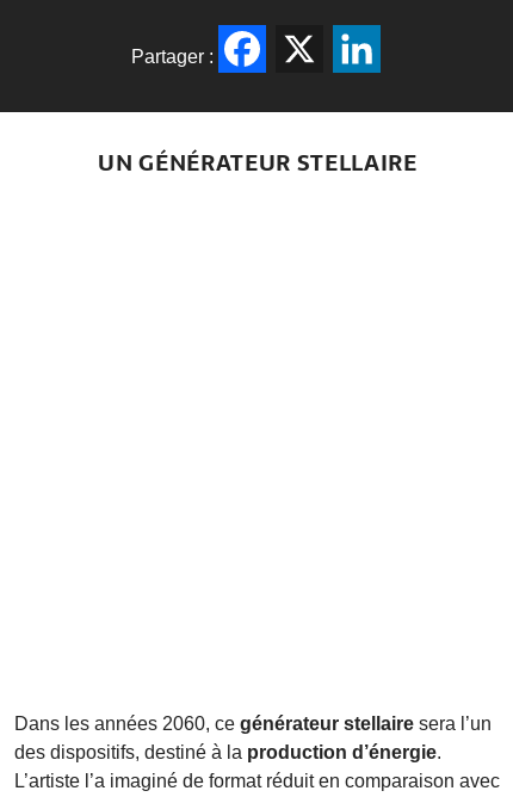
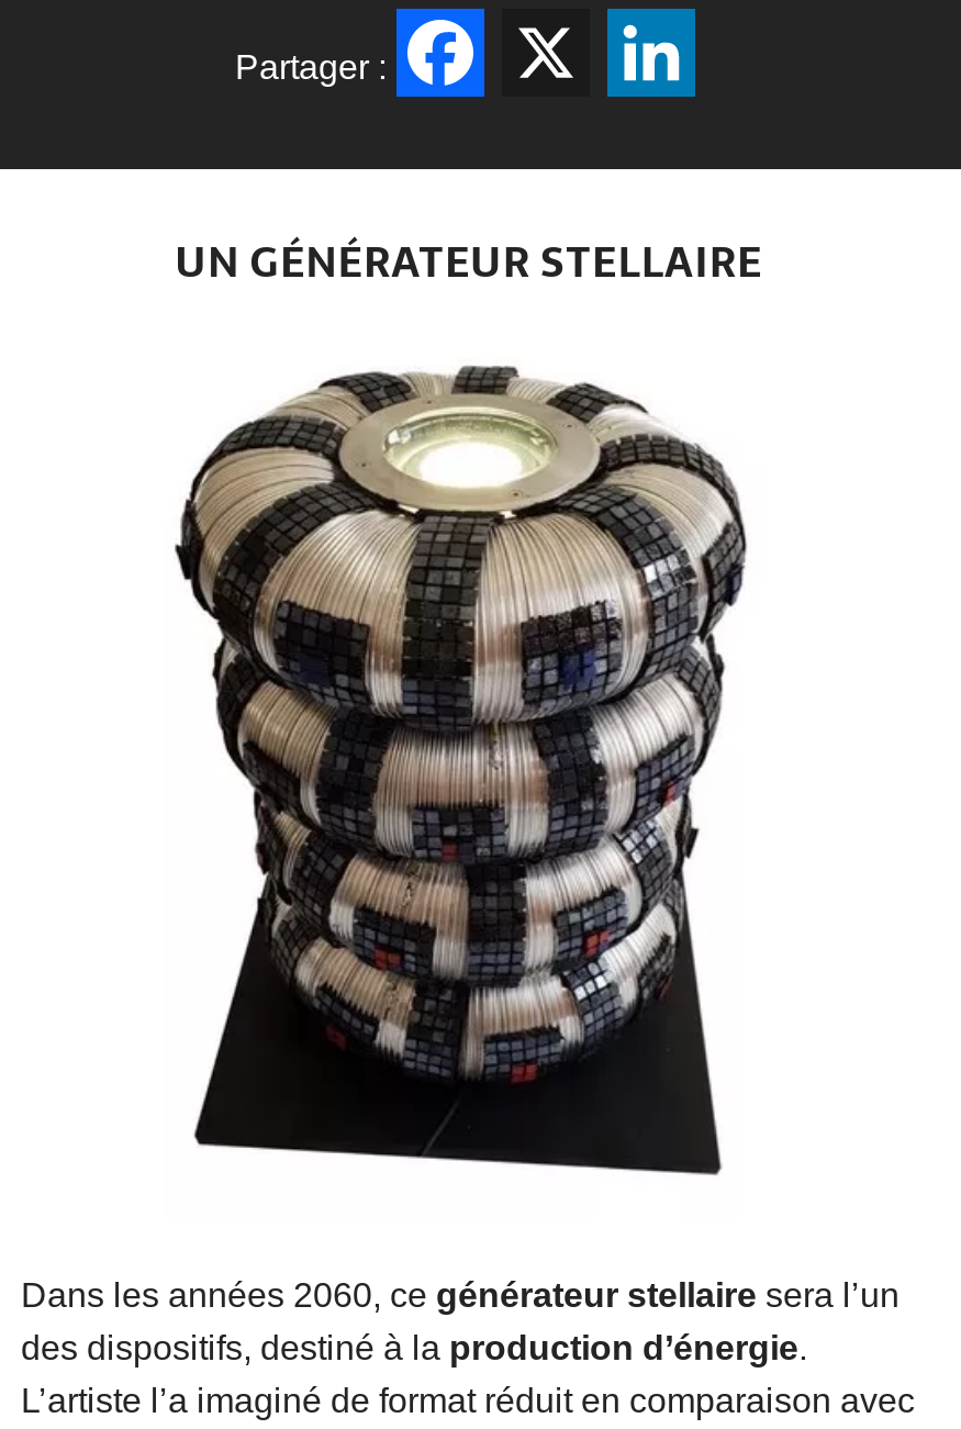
none -> [172,365,748,1177] [image]

